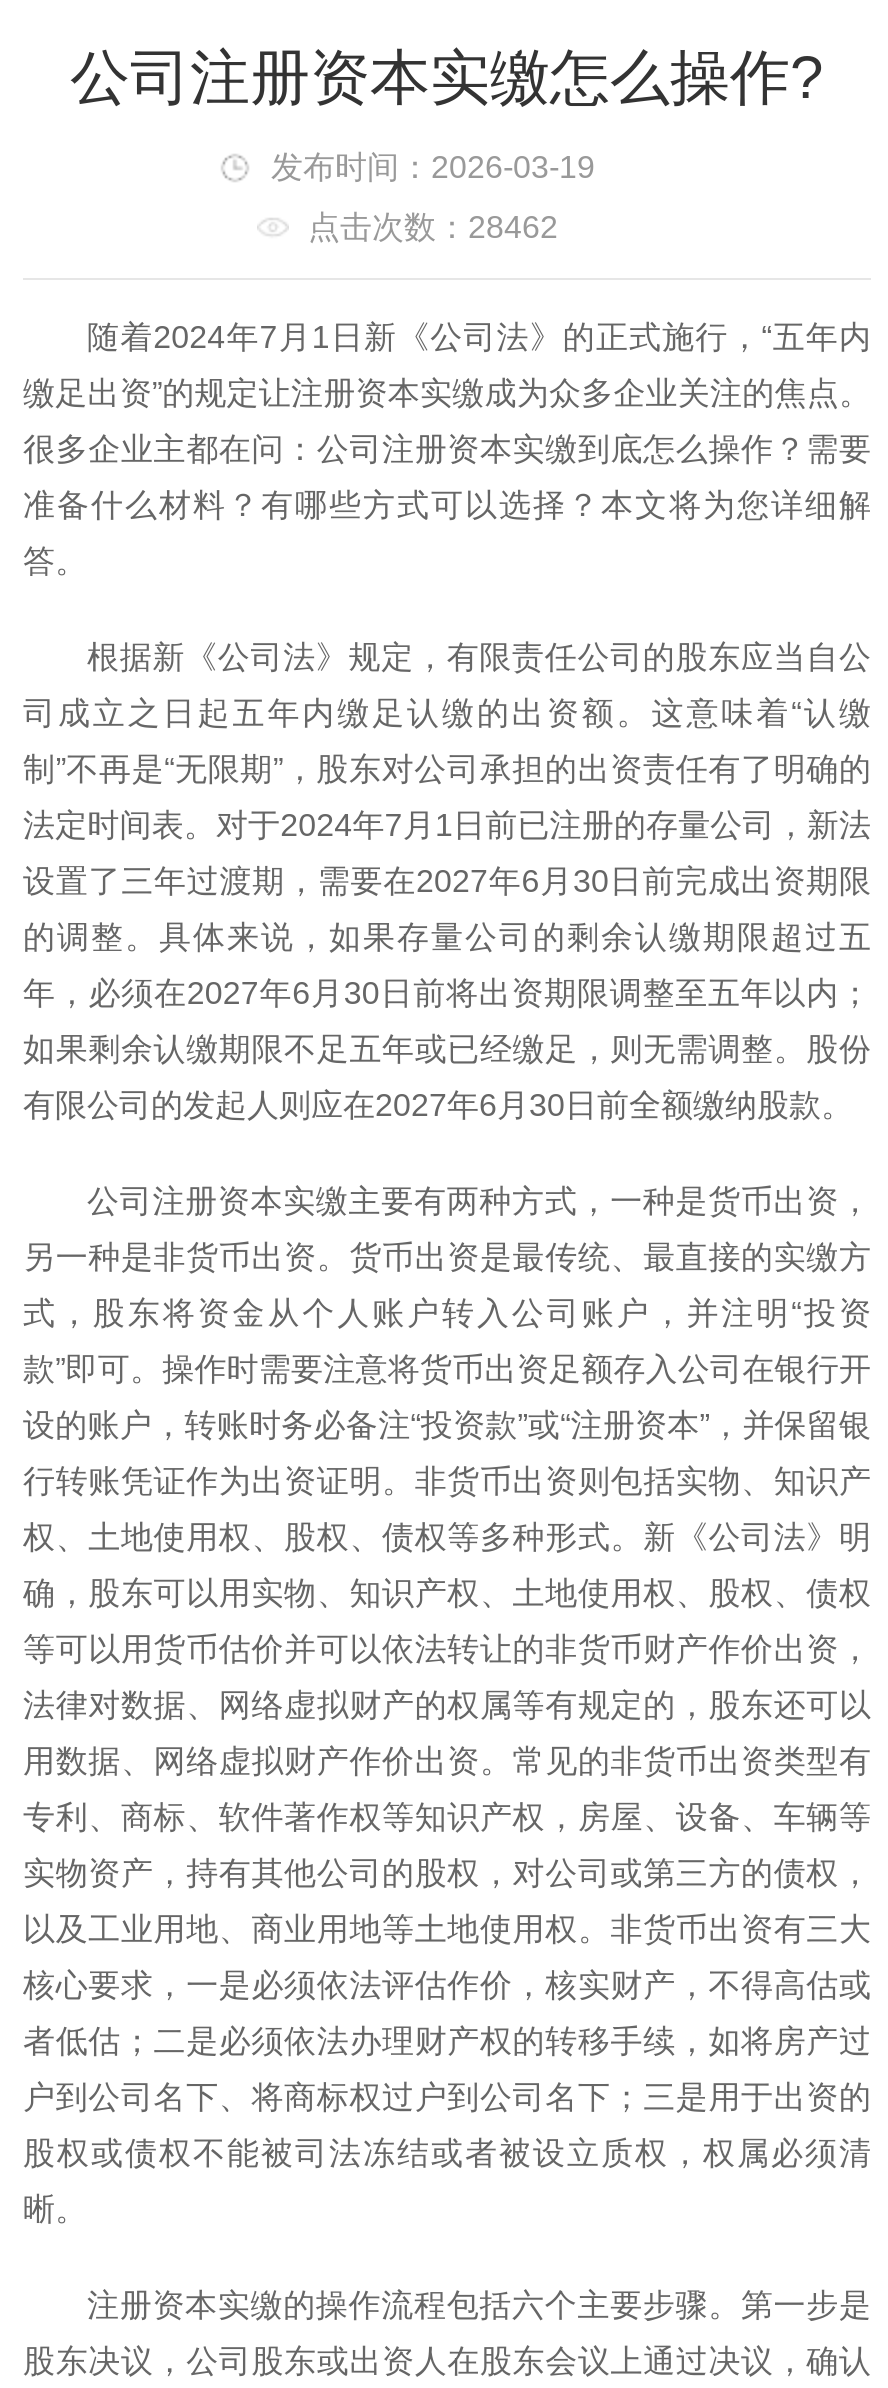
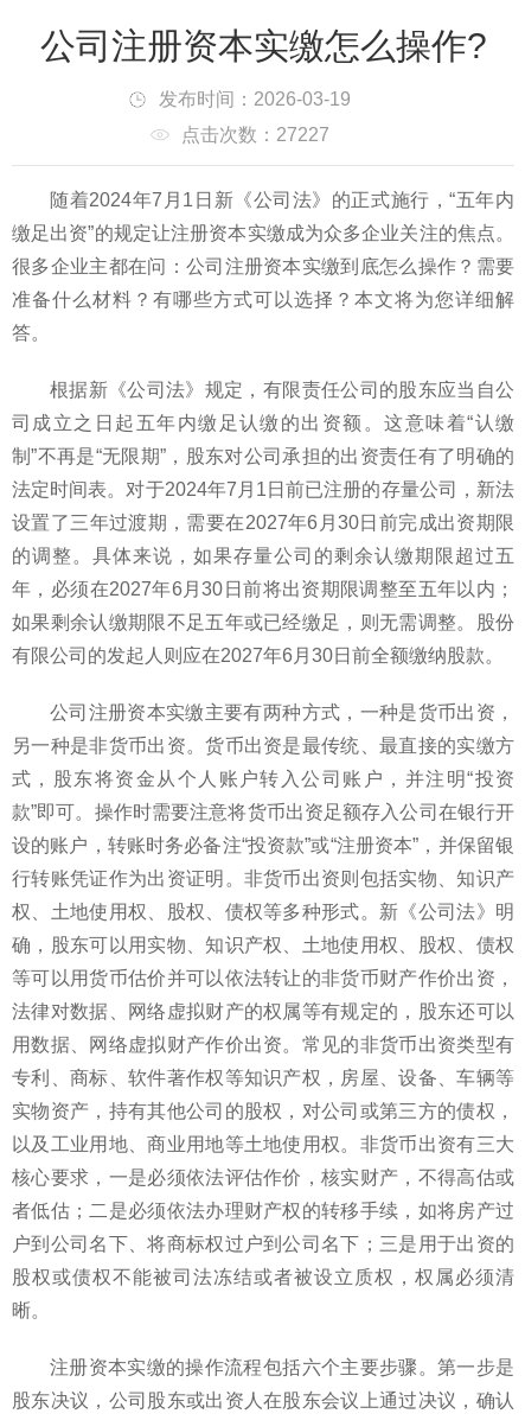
[308,210,558,244] 点击次数：28462 -> [181,125,329,145] 点击次数：27227

